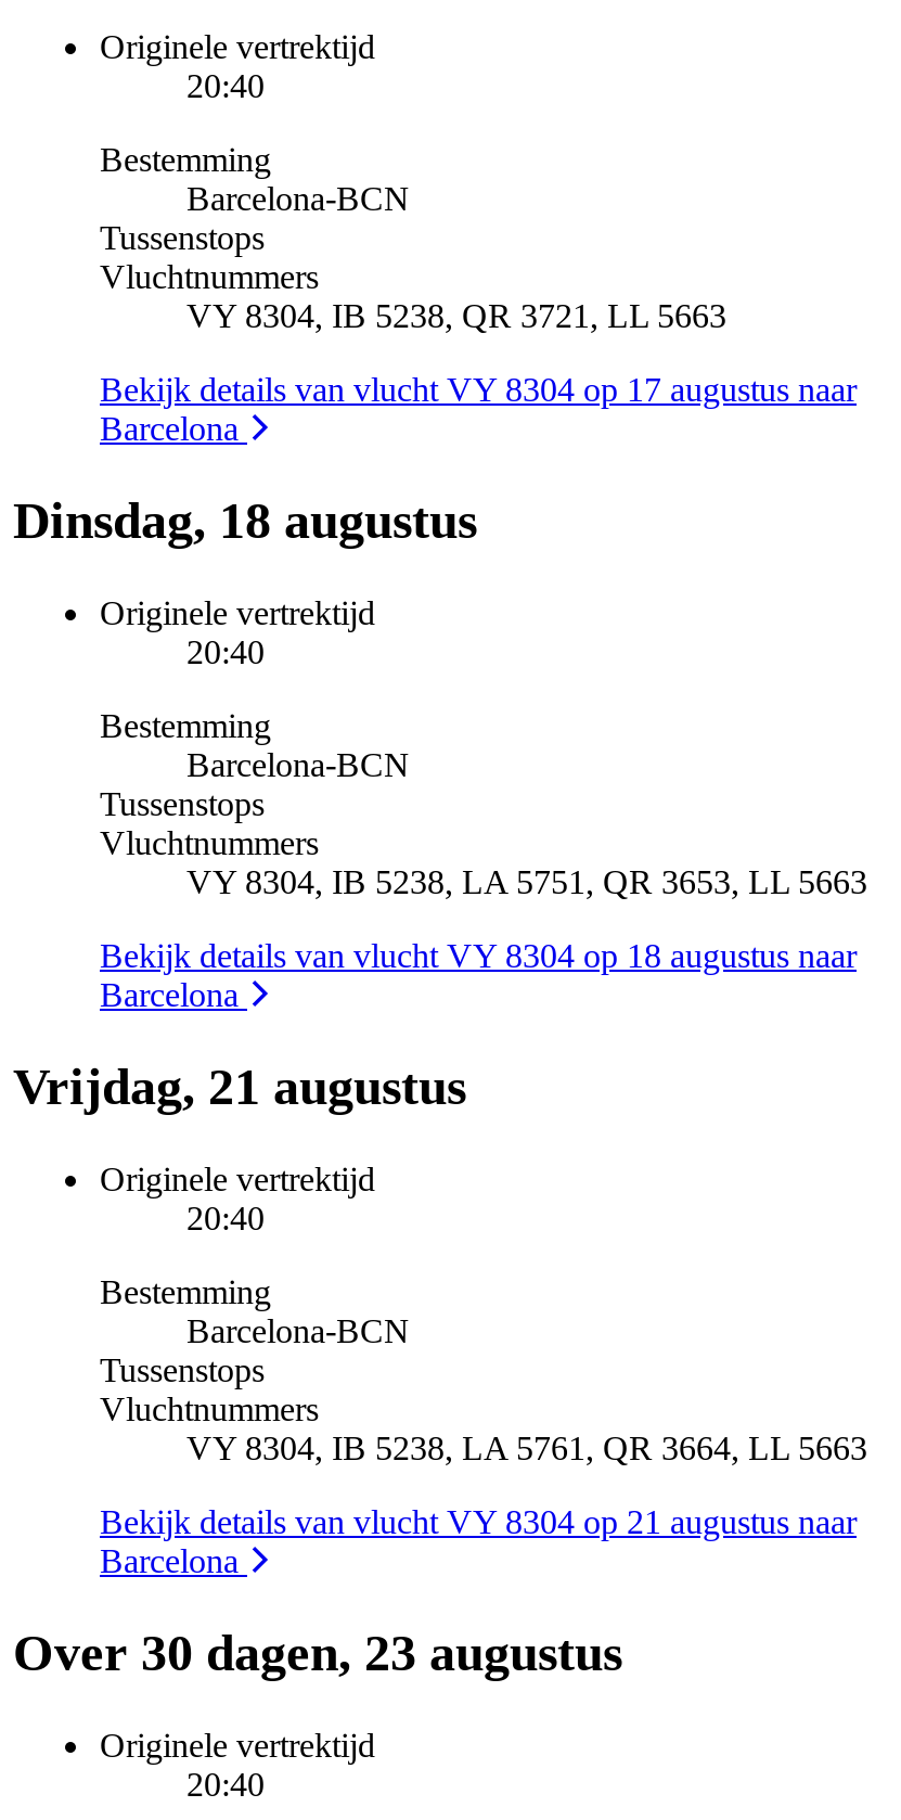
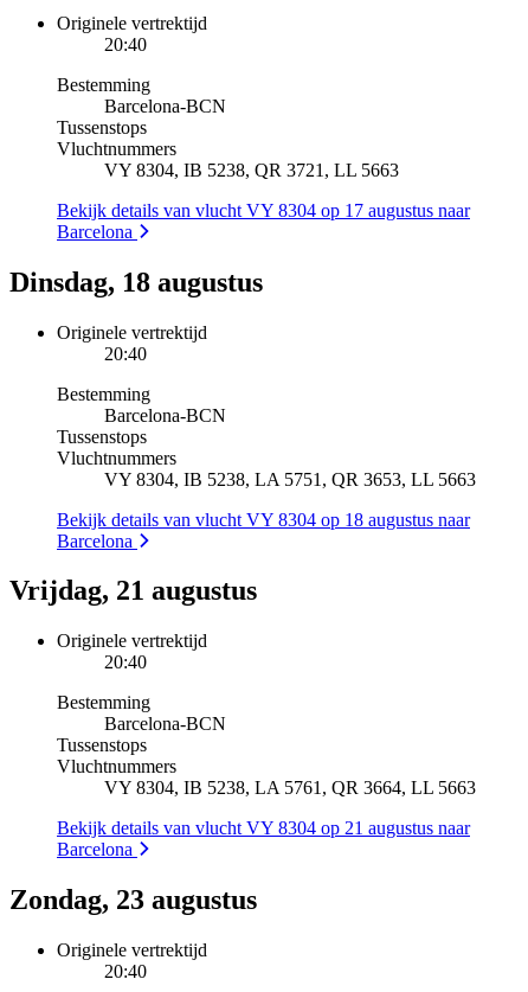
[13,1624,622,1681] Over 30 dagen, 23 augustus -> [9,884,257,915] Zondag, 23 augustus

